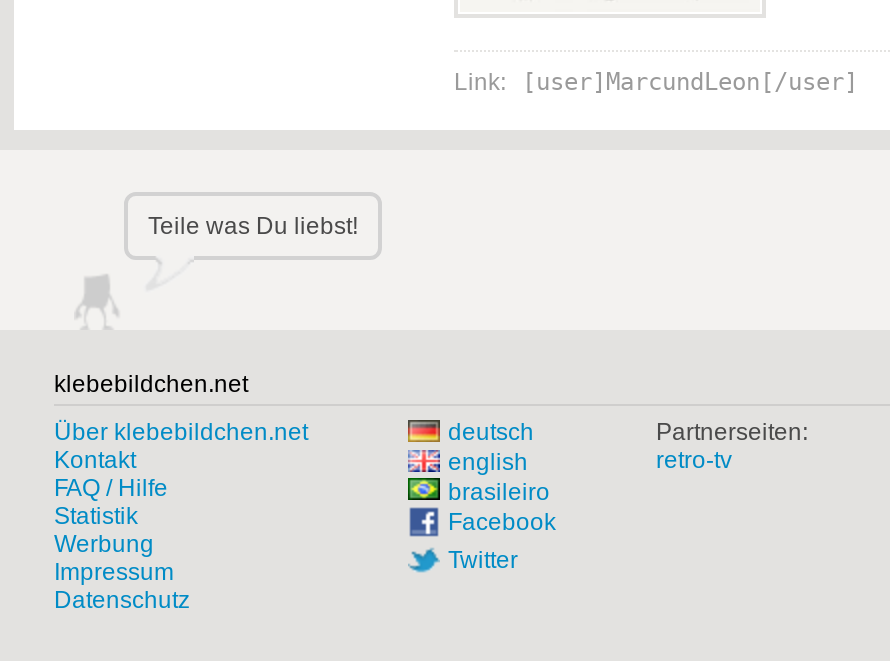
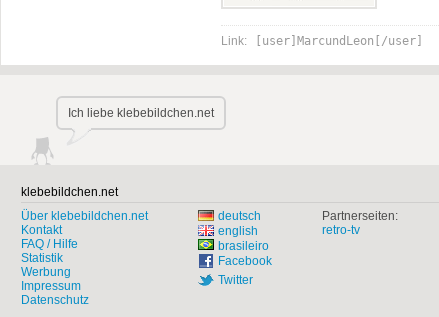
[148,212,358,240] Teile was Du liebst! -> [68,106,214,120] Ich liebe klebebildchen.net

